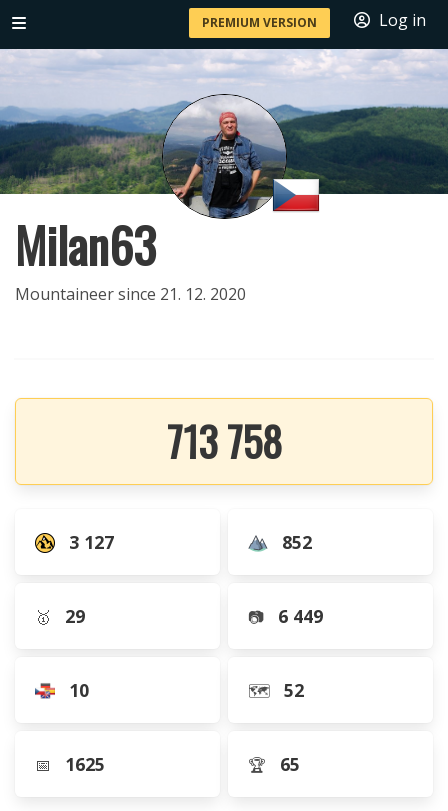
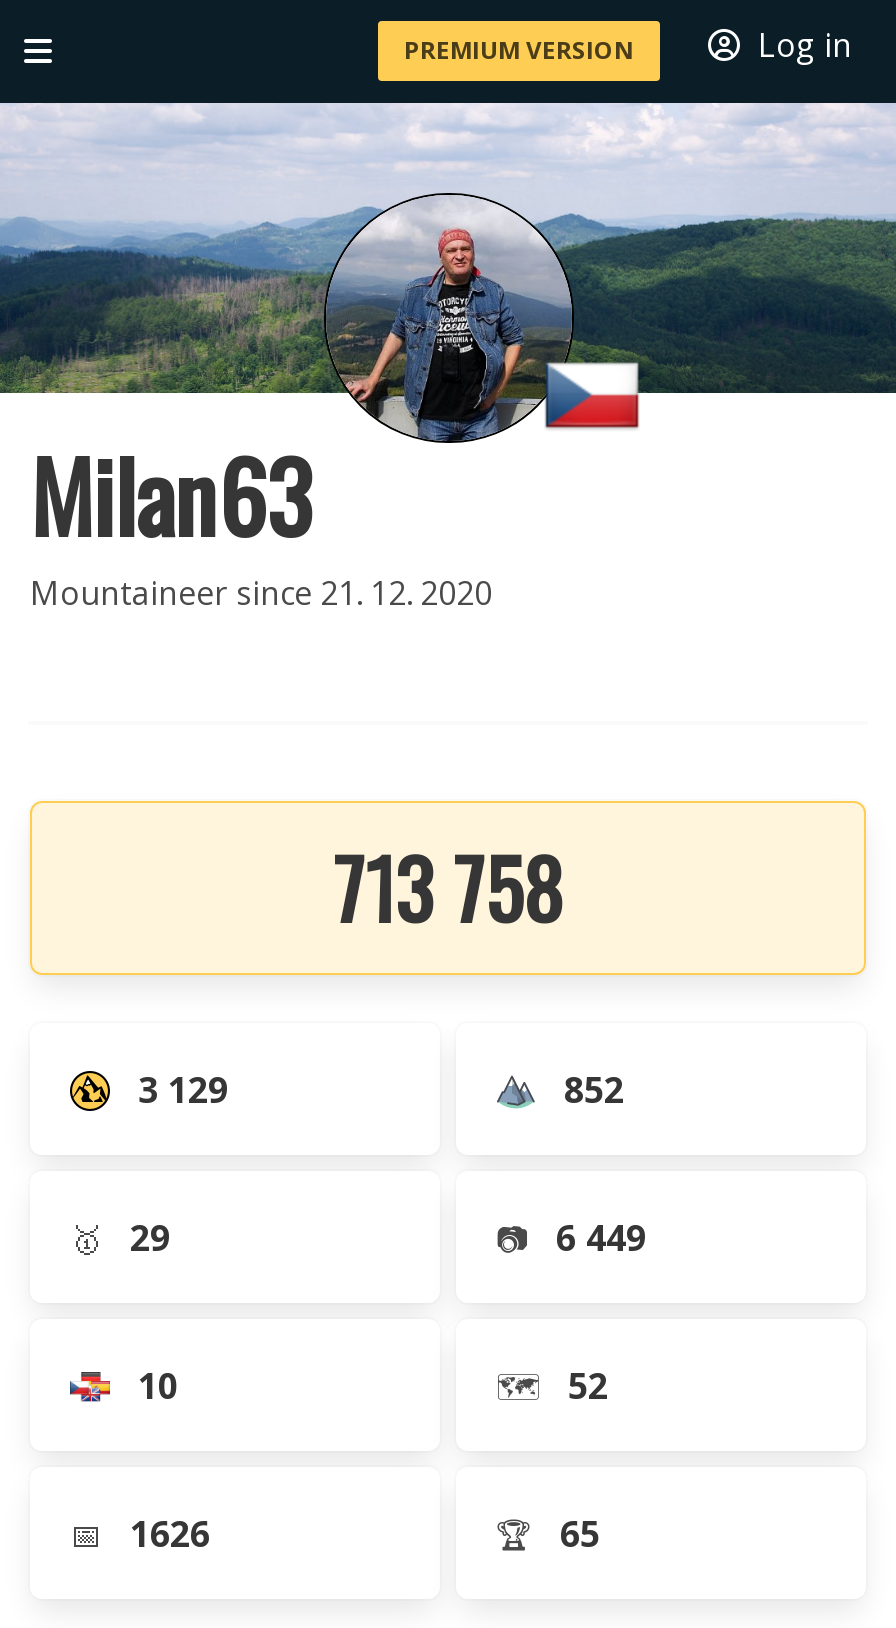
[69,530,114,554] 3 127 -> [138,1064,228,1112] 3 129
[65,752,105,776] 1625 -> [130,1508,210,1556] 1626

